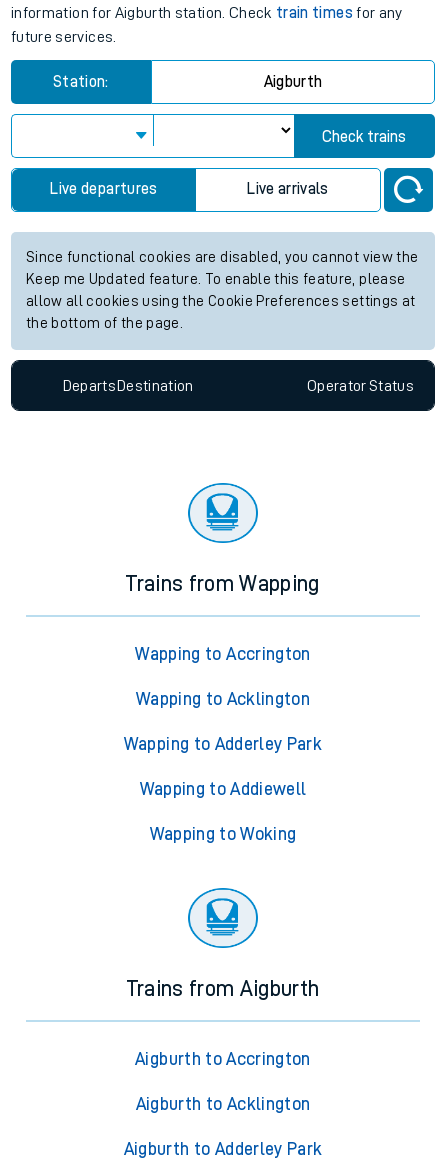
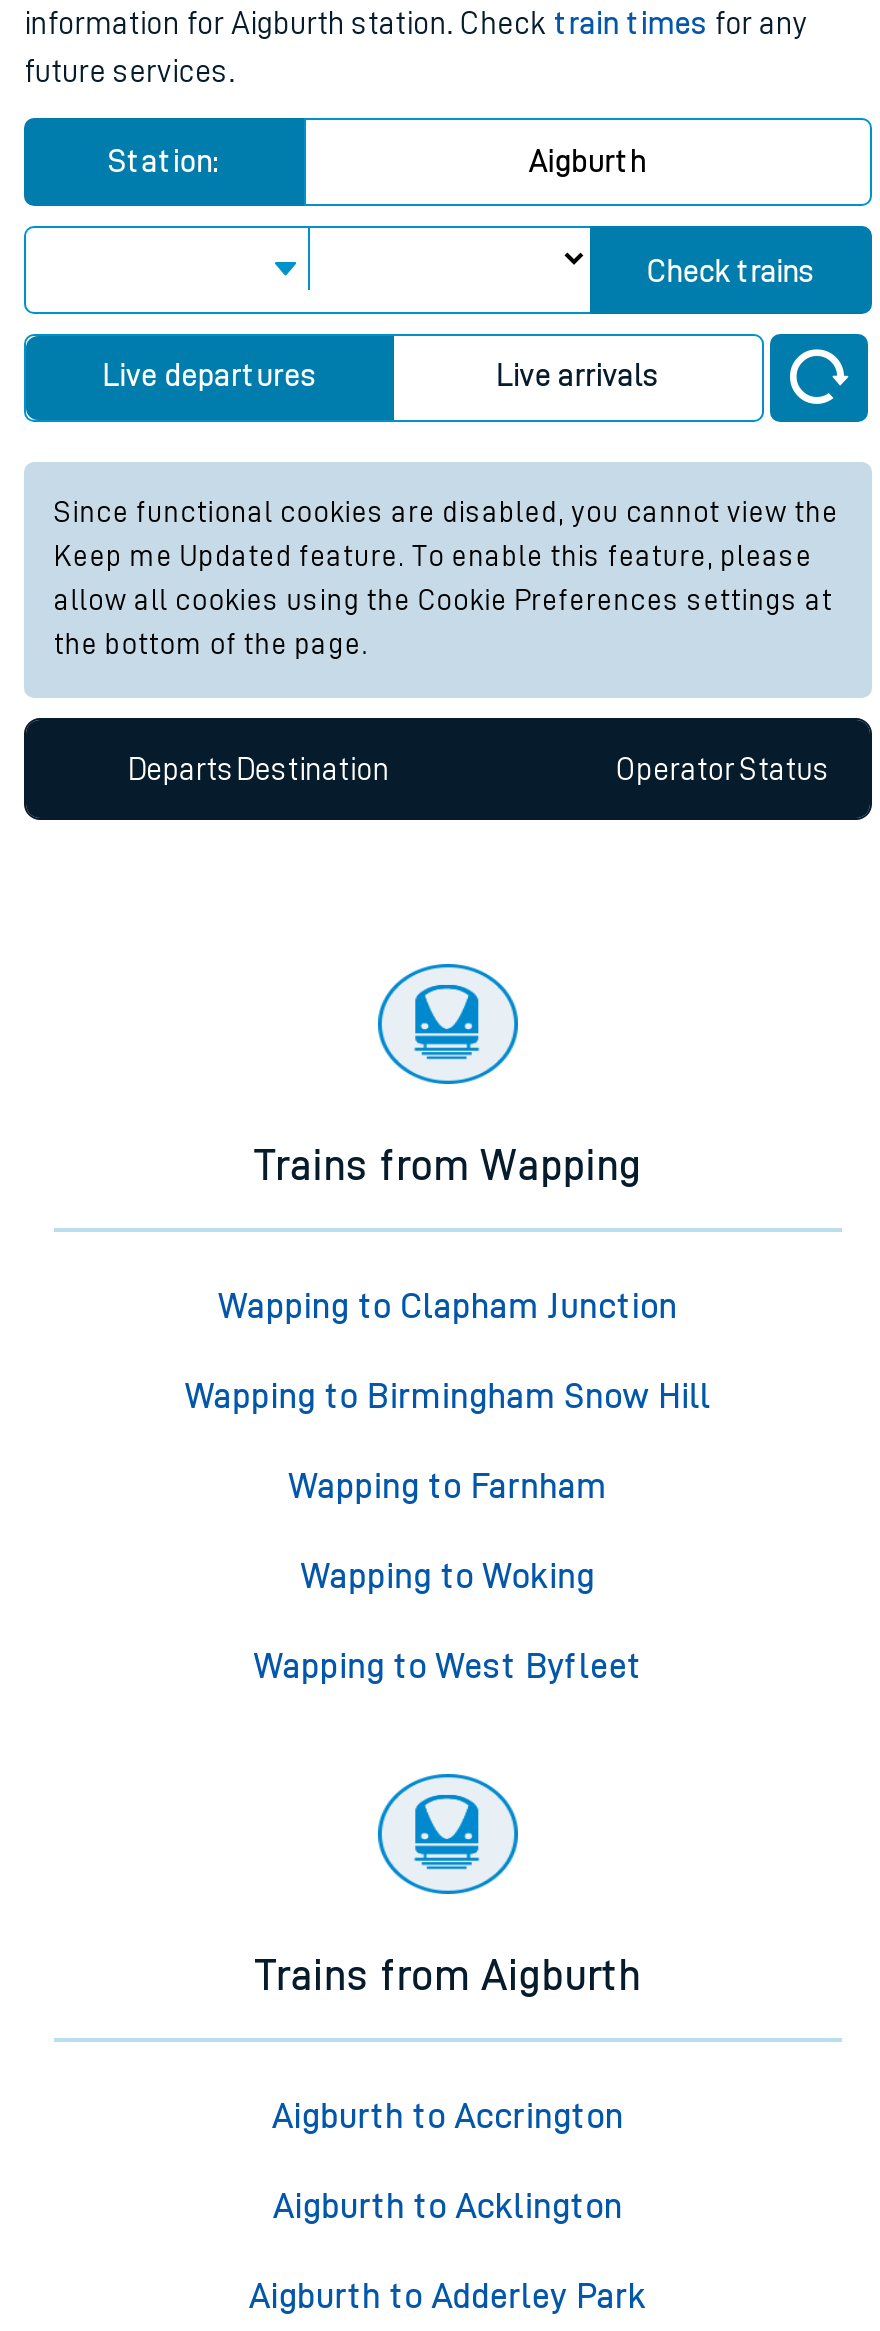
[124,645,322,798] Wapping to Accrington | Wapping to Acklington | Wapping to Adderley Park | Wapping to Addiewell -> [185,1289,711,1505] Wapping to Clapham Junction | Wapping to Birmingham Snow Hill | Wapping to Farnham
moved [149,825,296,843] -> [301,1559,595,1595]: Wapping to Woking
none -> [254,1649,642,1685] Wapping to West Byfleet

